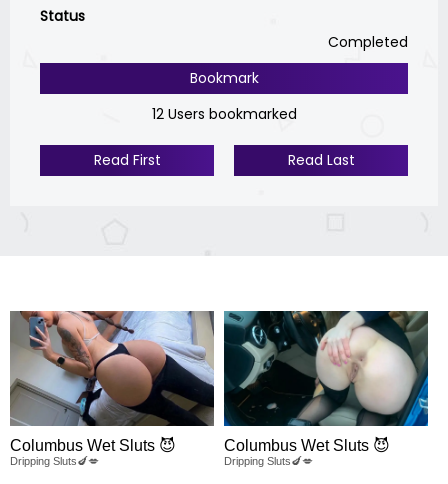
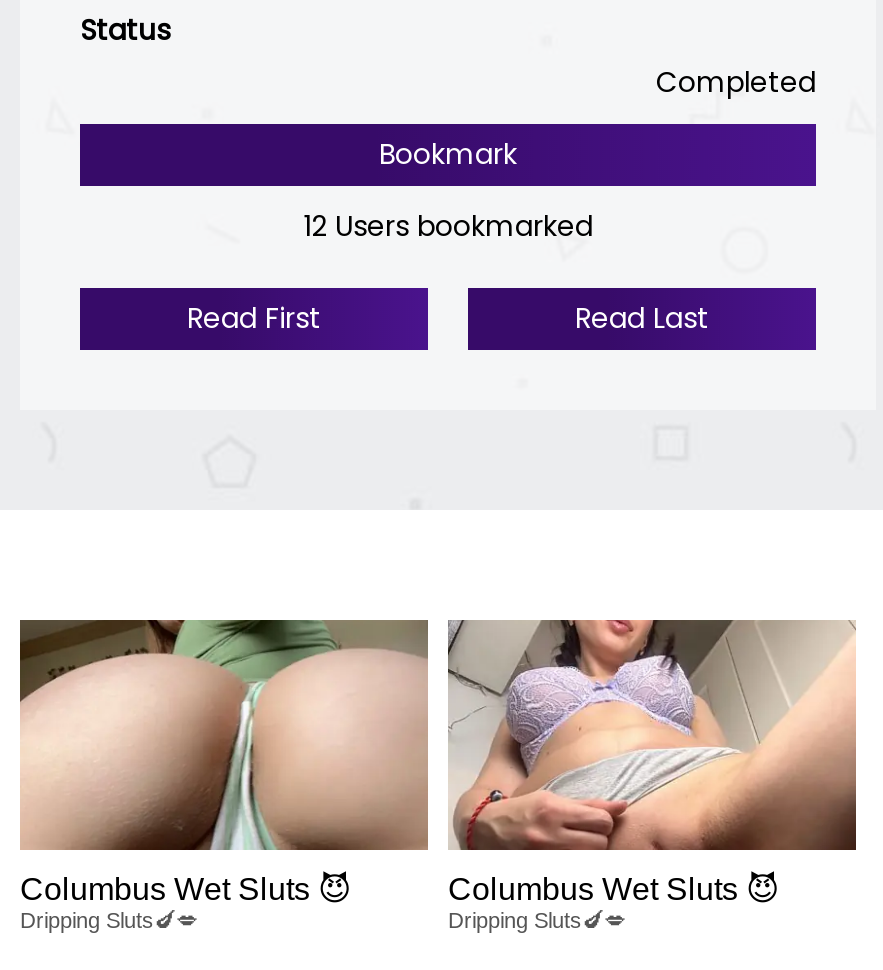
[9,311,215,427] [image] -> [18,618,428,852] [image]
[223,310,429,427] [image] -> [446,618,858,852] [image]

